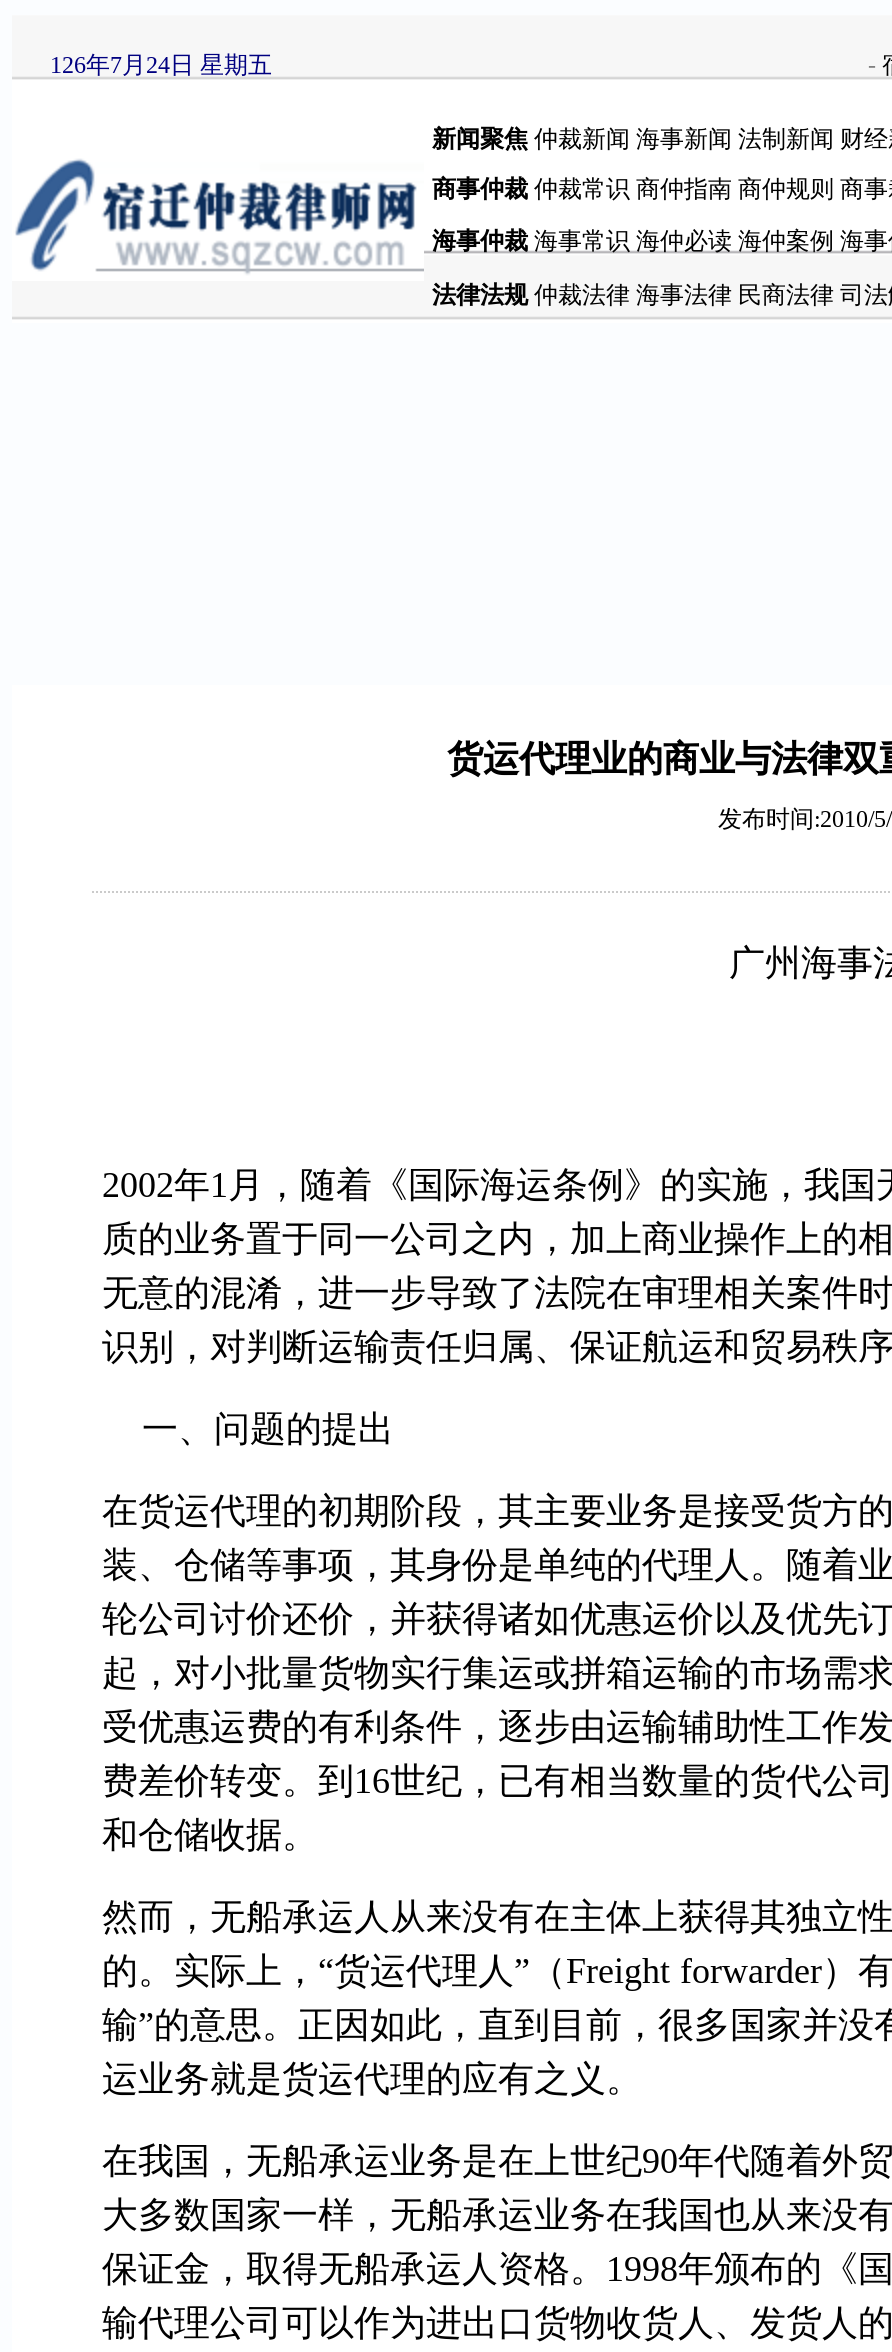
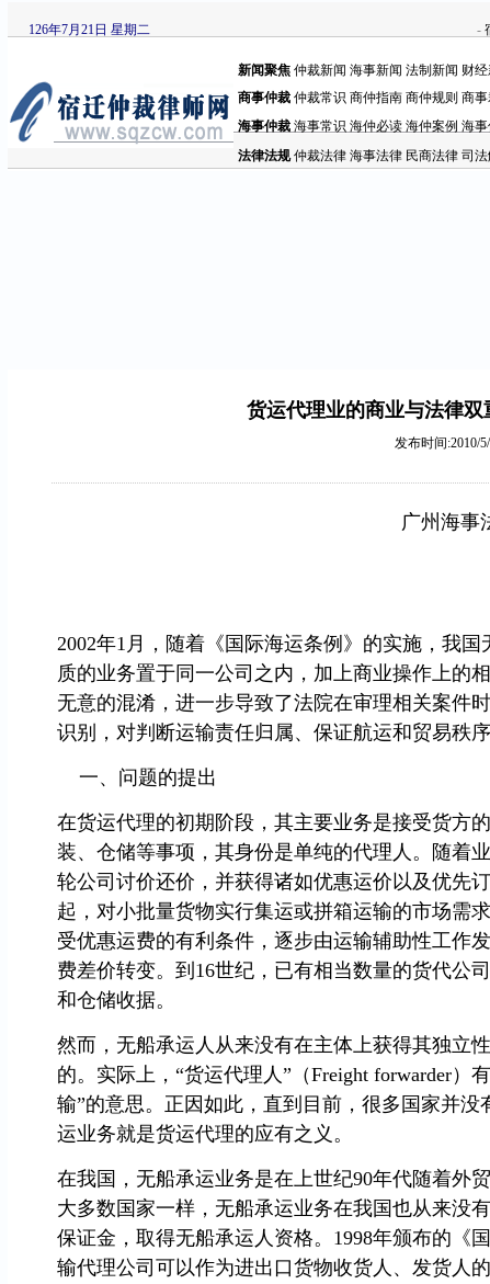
[50,51,272,79] 126年7月24日 星期五 -> [29,22,150,37] 126年7月21日 星期二

